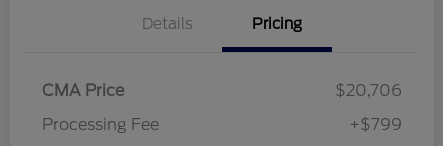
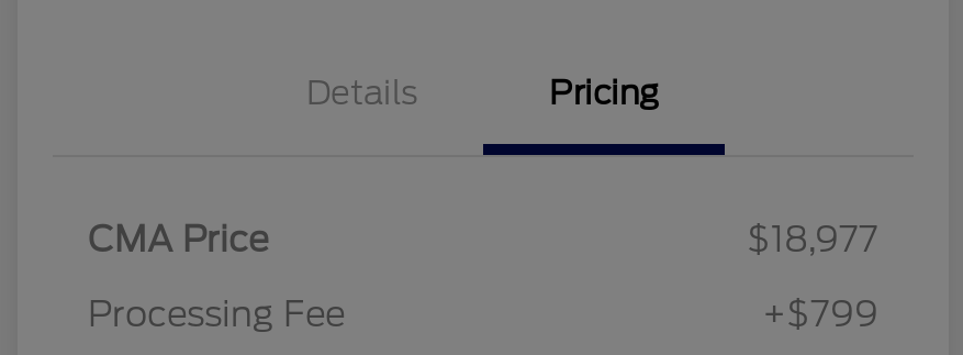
[335,81,402,100] $20,706 -> [747,219,878,261] $18,977

